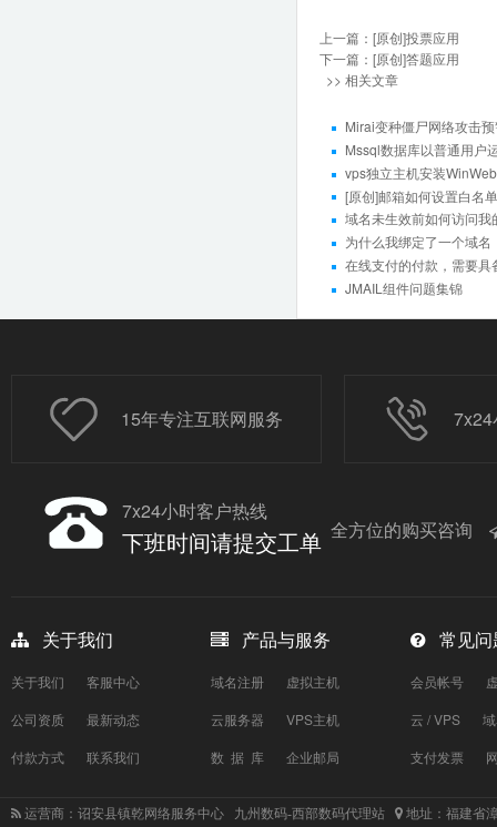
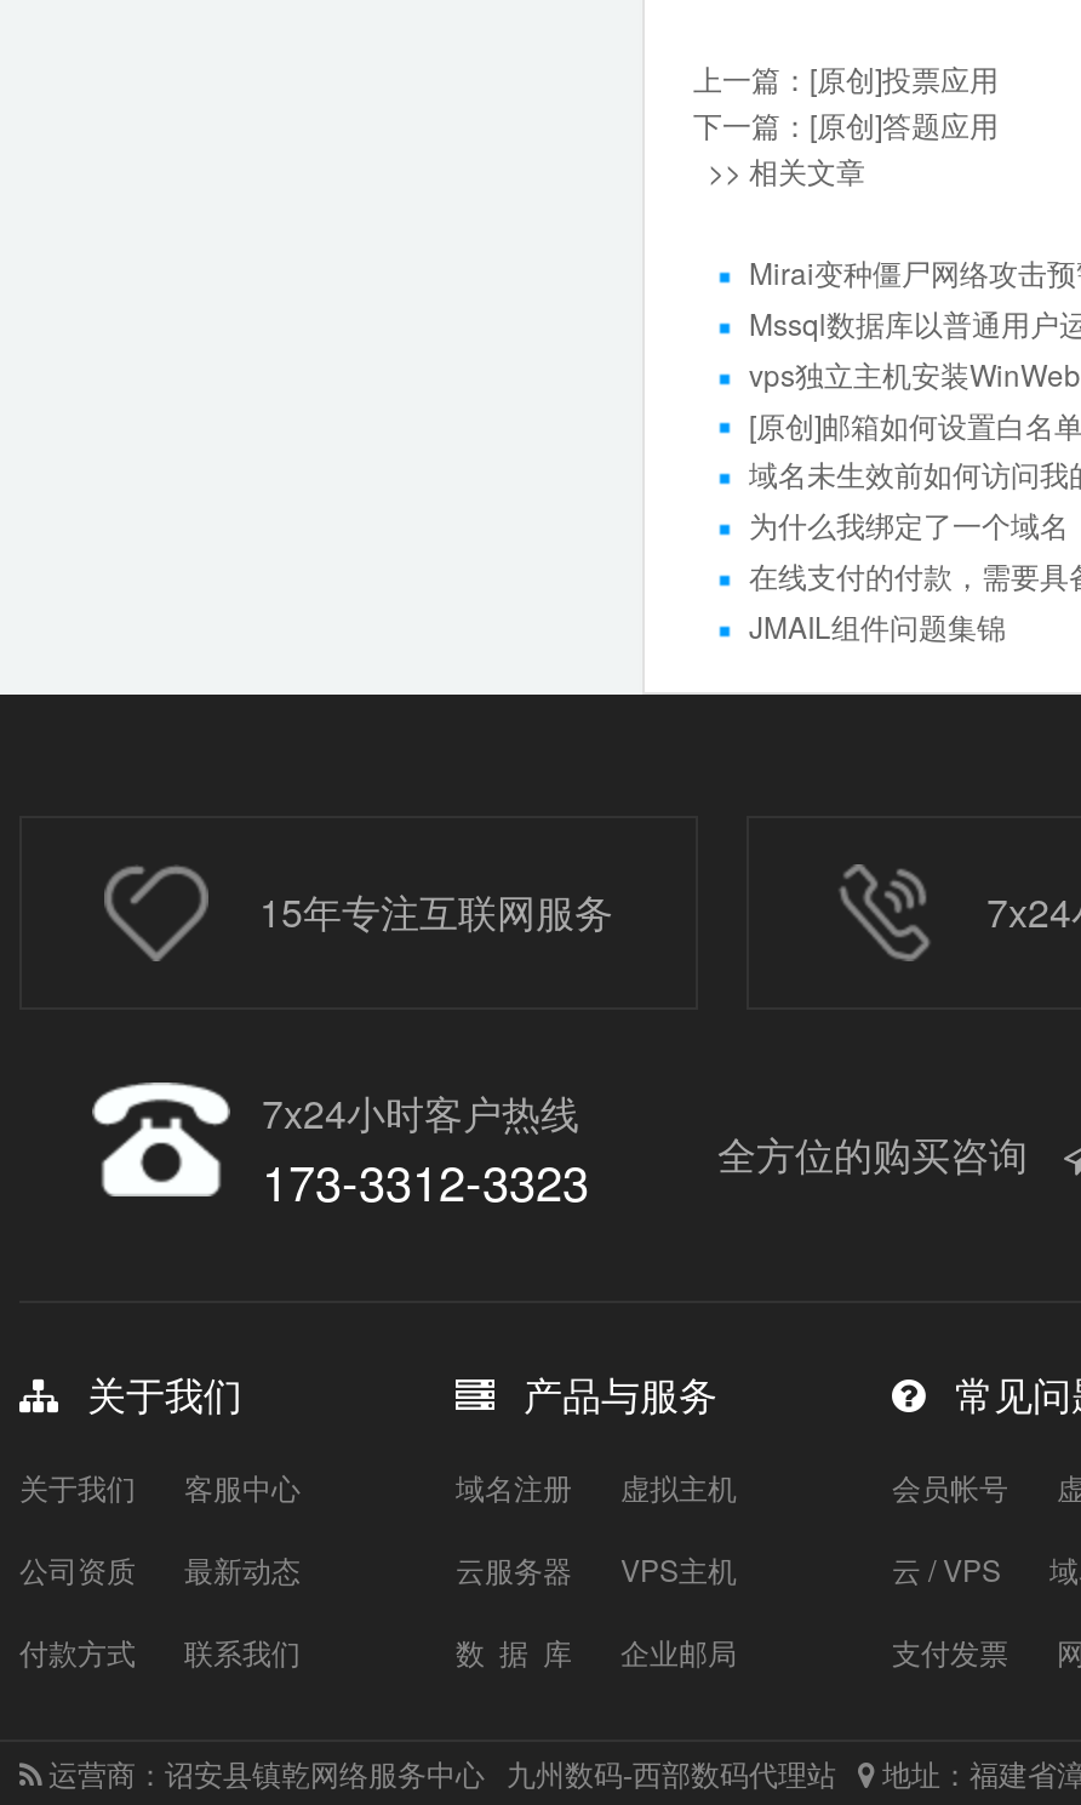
[122,517,473,558] 下班时间请提交工单全方位的购买咨询 -> [262,1126,1028,1216] 173-3312-3323 | 全方位的购买咨询

